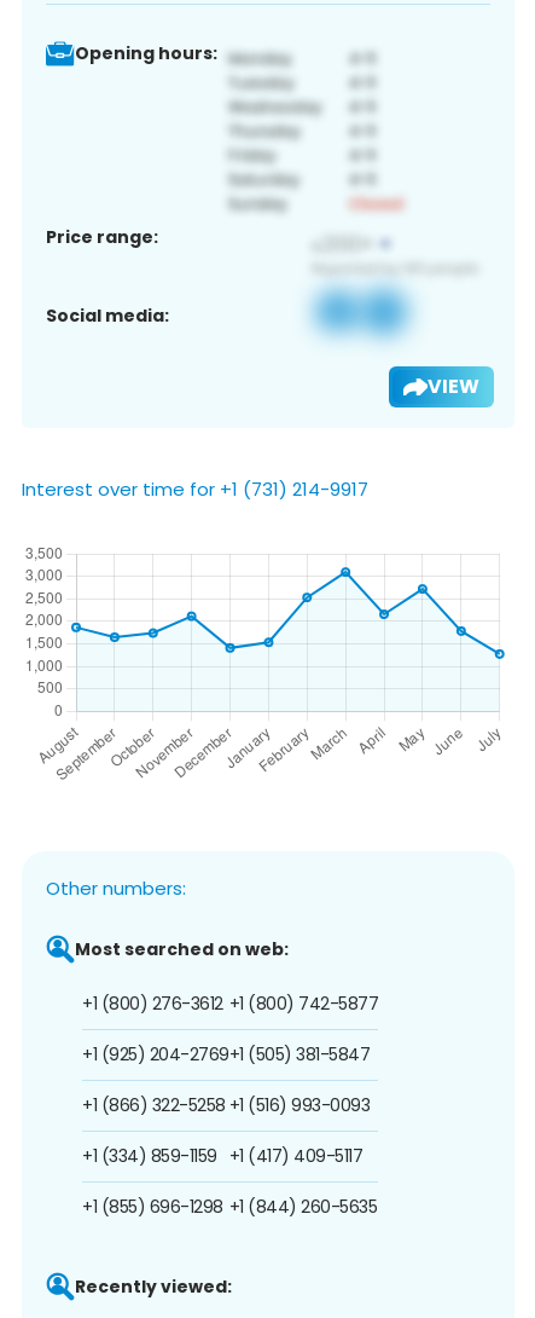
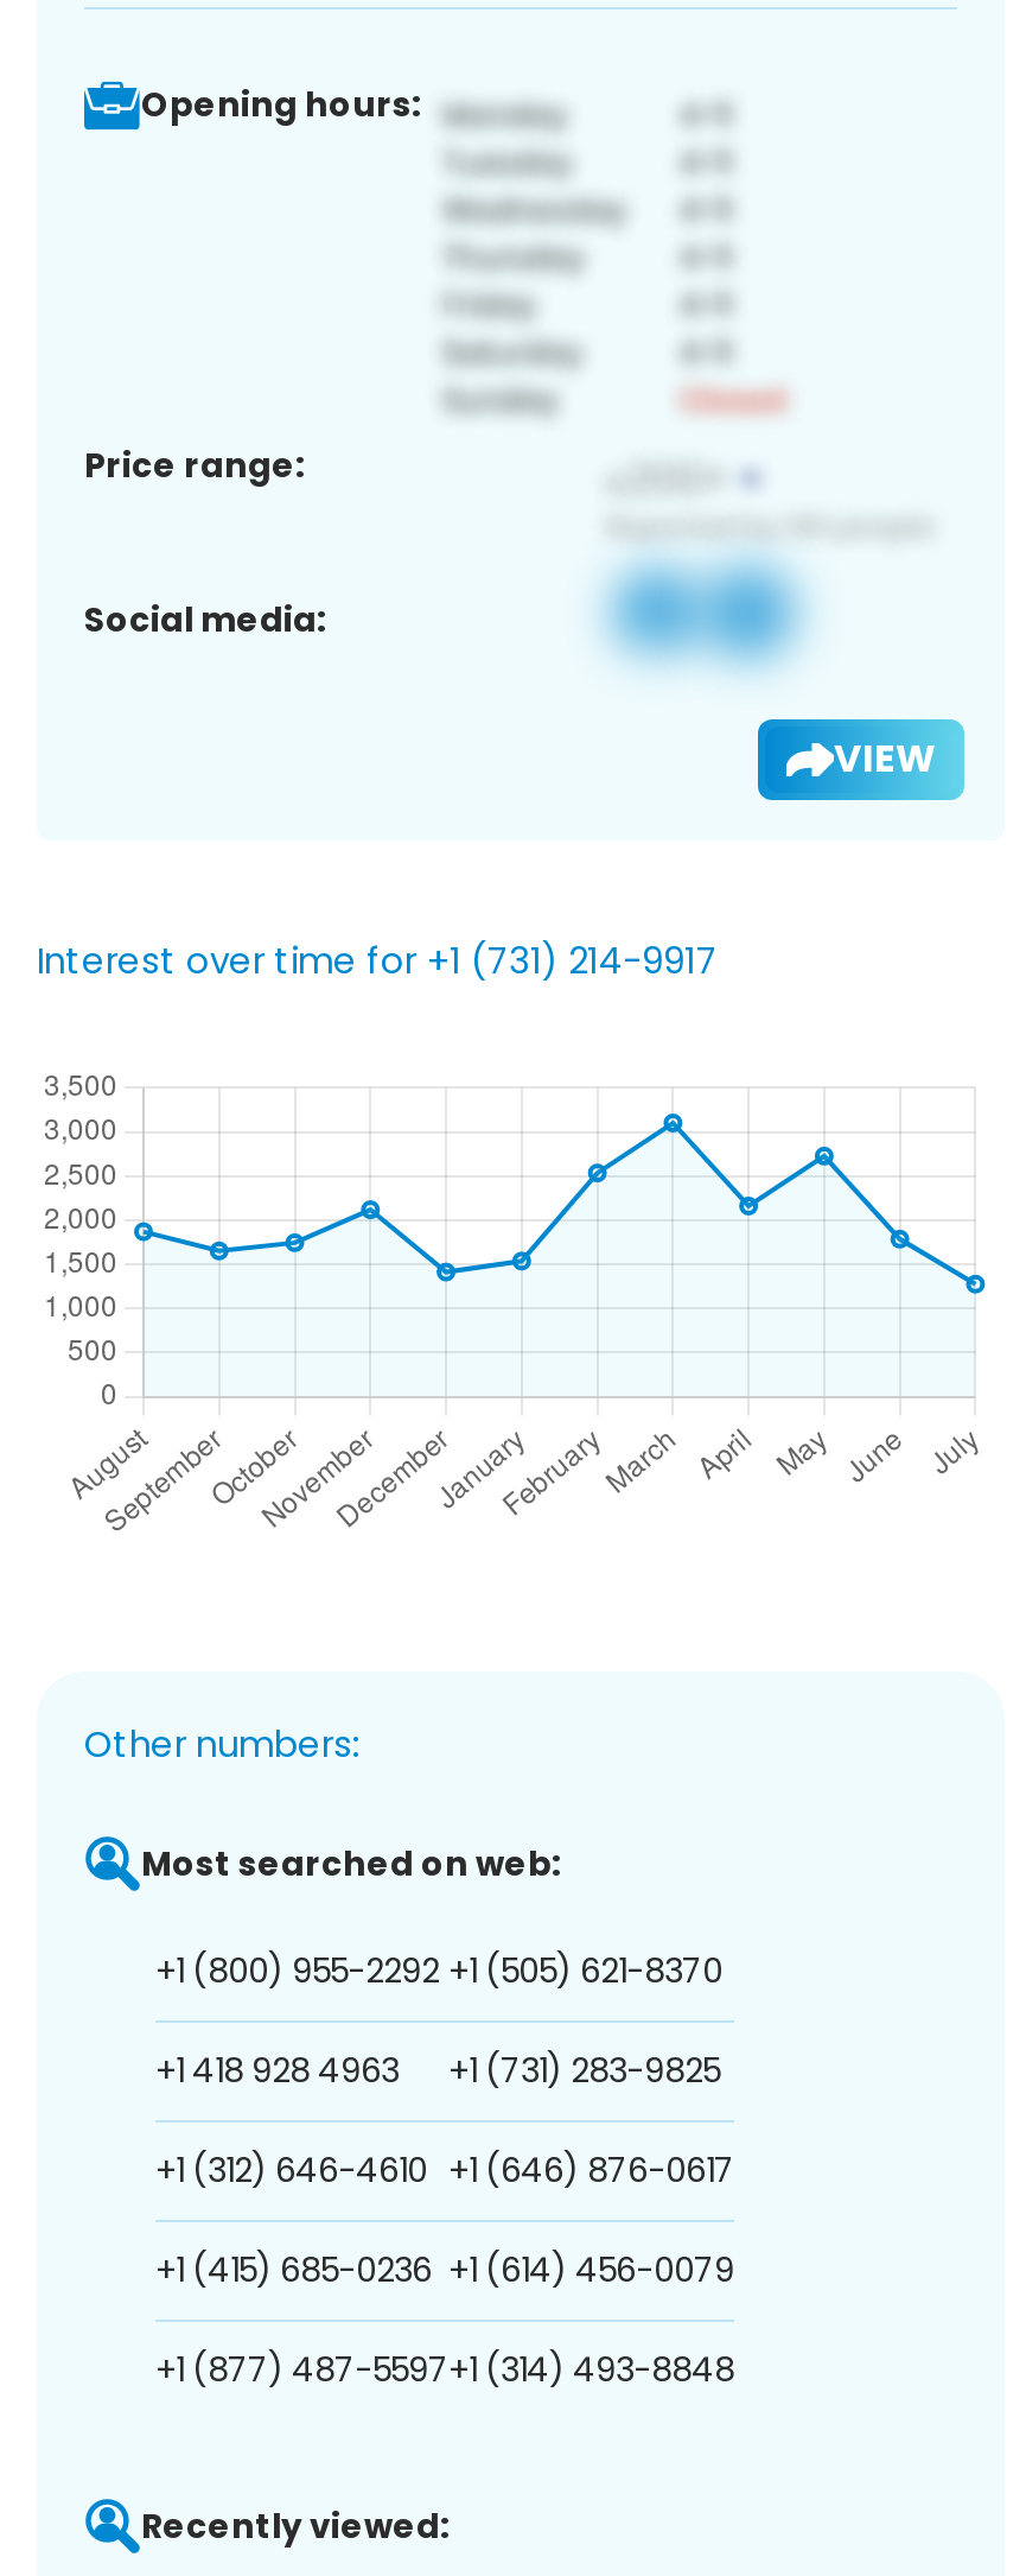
[82,991,223,1015] +1 (800) 276-3612 -> [155,1946,439,1993] +1 (800) 955-2292
[229,991,378,1015] +1 (800) 742-5877 -> [448,1946,722,1993] +1 (505) 621-8370
[82,1042,229,1066] +1 (925) 204-2769 -> [155,2045,399,2093] +1 418 928 4963
[229,1042,370,1066] +1 (505) 381-5847 -> [448,2045,720,2093] +1 (731) 283-9825
[82,1092,225,1117] +1 (866) 322-5258 -> [155,2145,427,2193] +1 (312) 646-4610
[229,1092,370,1117] +1 (516) 993-0093 -> [448,2145,734,2193] +1 (646) 876-0617
[82,1143,217,1167] +1 (334) 859-1159 -> [155,2245,432,2292] +1 (415) 685-0236
[229,1143,362,1167] +1 (417) 409-5117 -> [448,2245,734,2292] +1 (614) 456-0079
[82,1194,223,1218] +1 (855) 696-1298 -> [155,2345,448,2392] +1 (877) 487-5597
[229,1194,377,1218] +1 (844) 260-5635 -> [448,2345,734,2392] +1 (314) 493-8848

